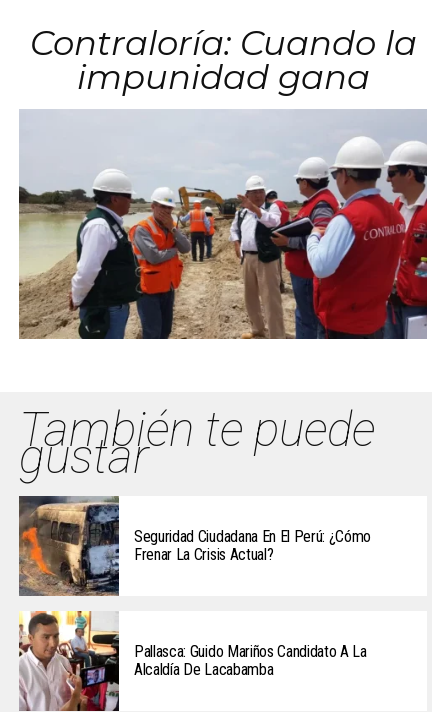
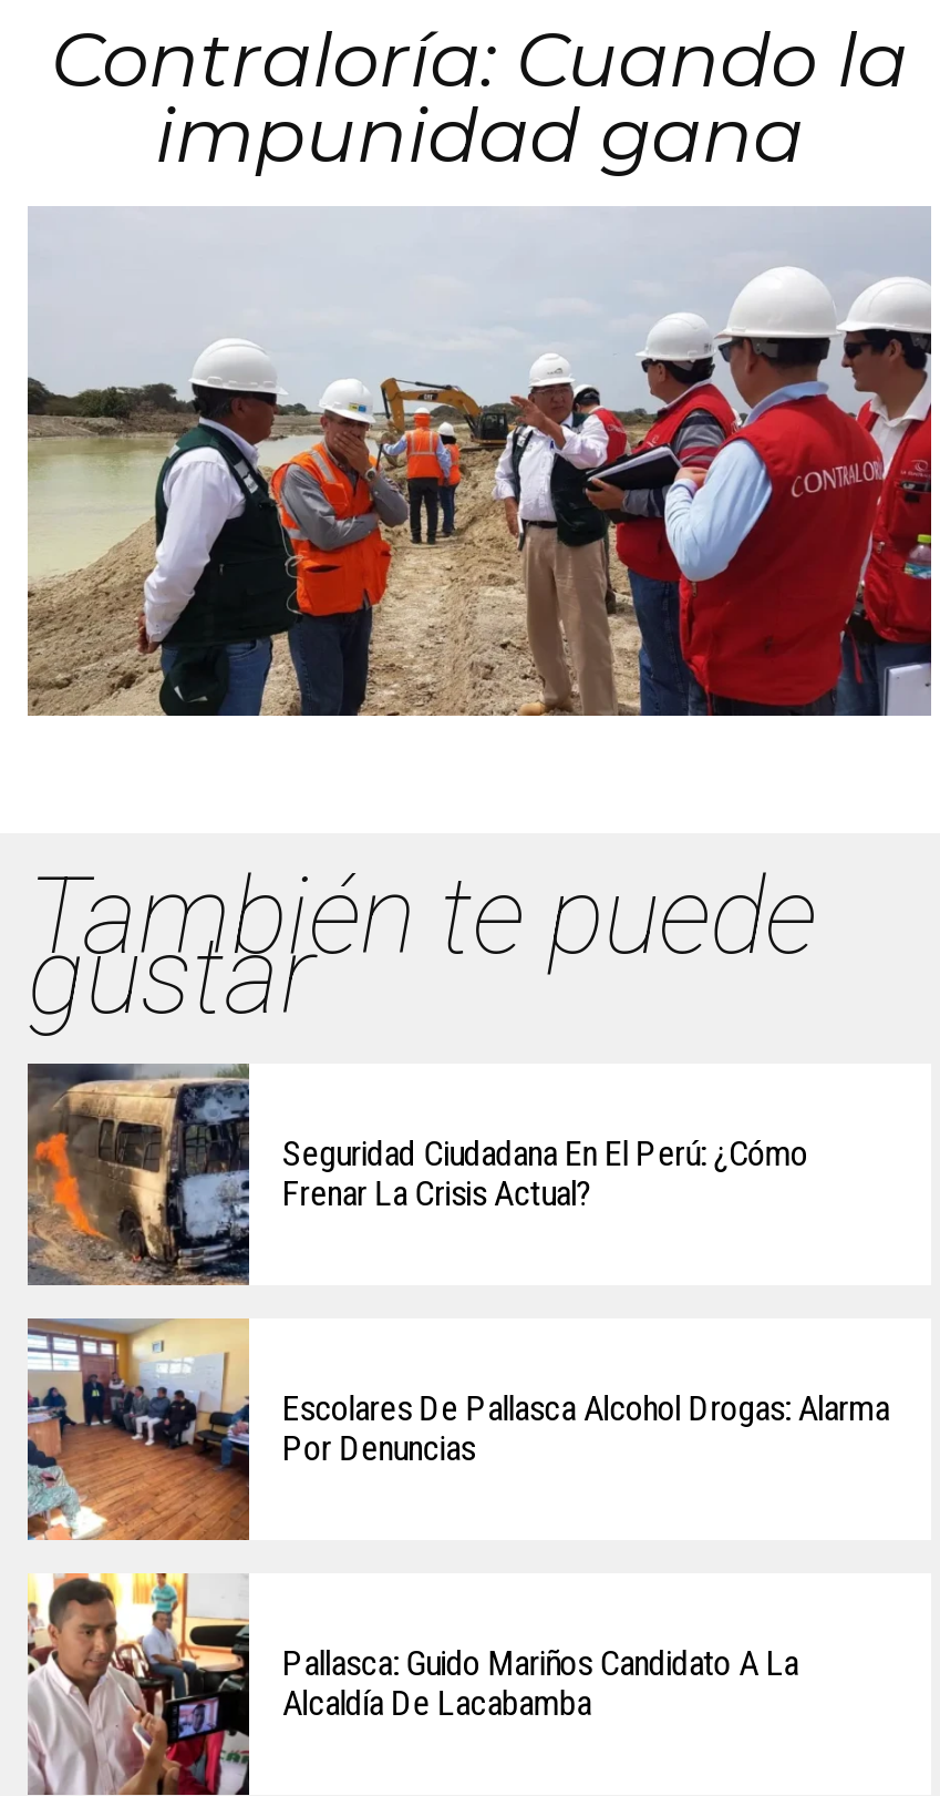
none -> [28,1317,889,1541] [image] | Escolares De Pallasca Alcohol Drogas: Alarma | Por Denuncias

